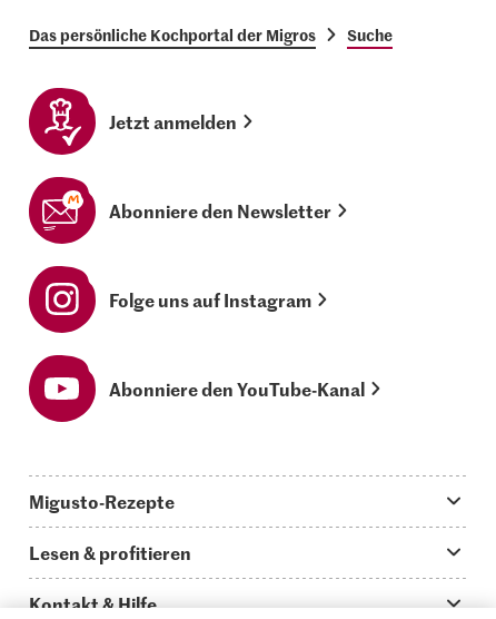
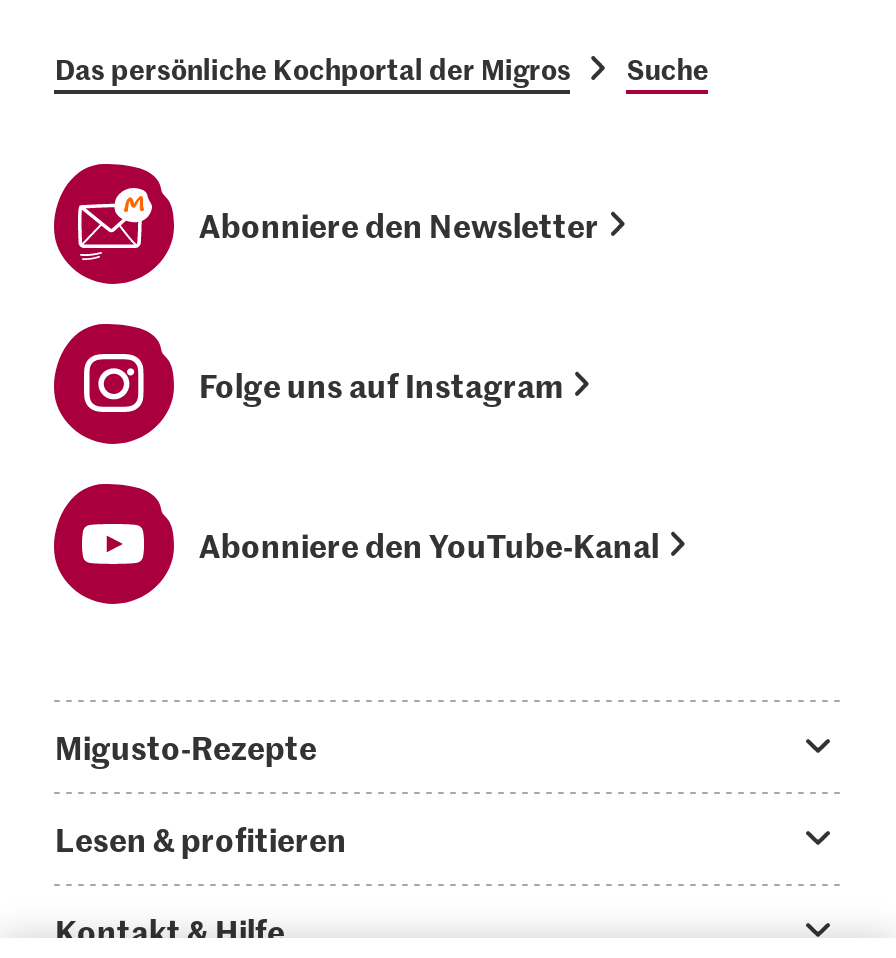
[42,97,237,147] [image] | Jetzt anmelden -> none

